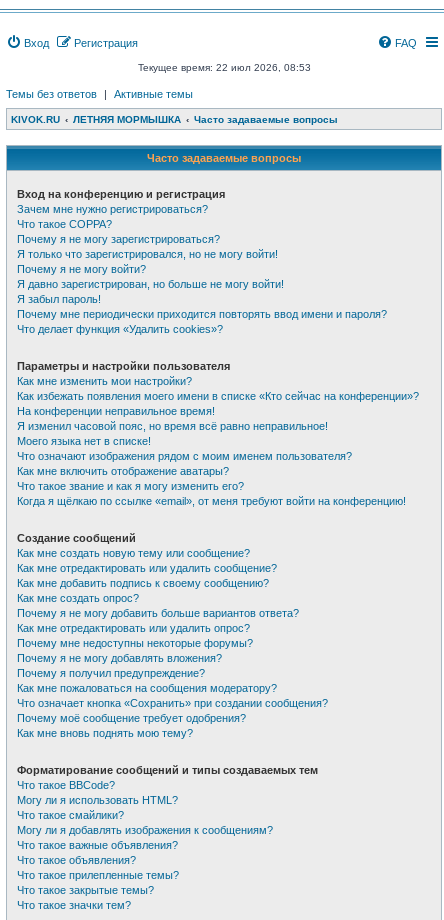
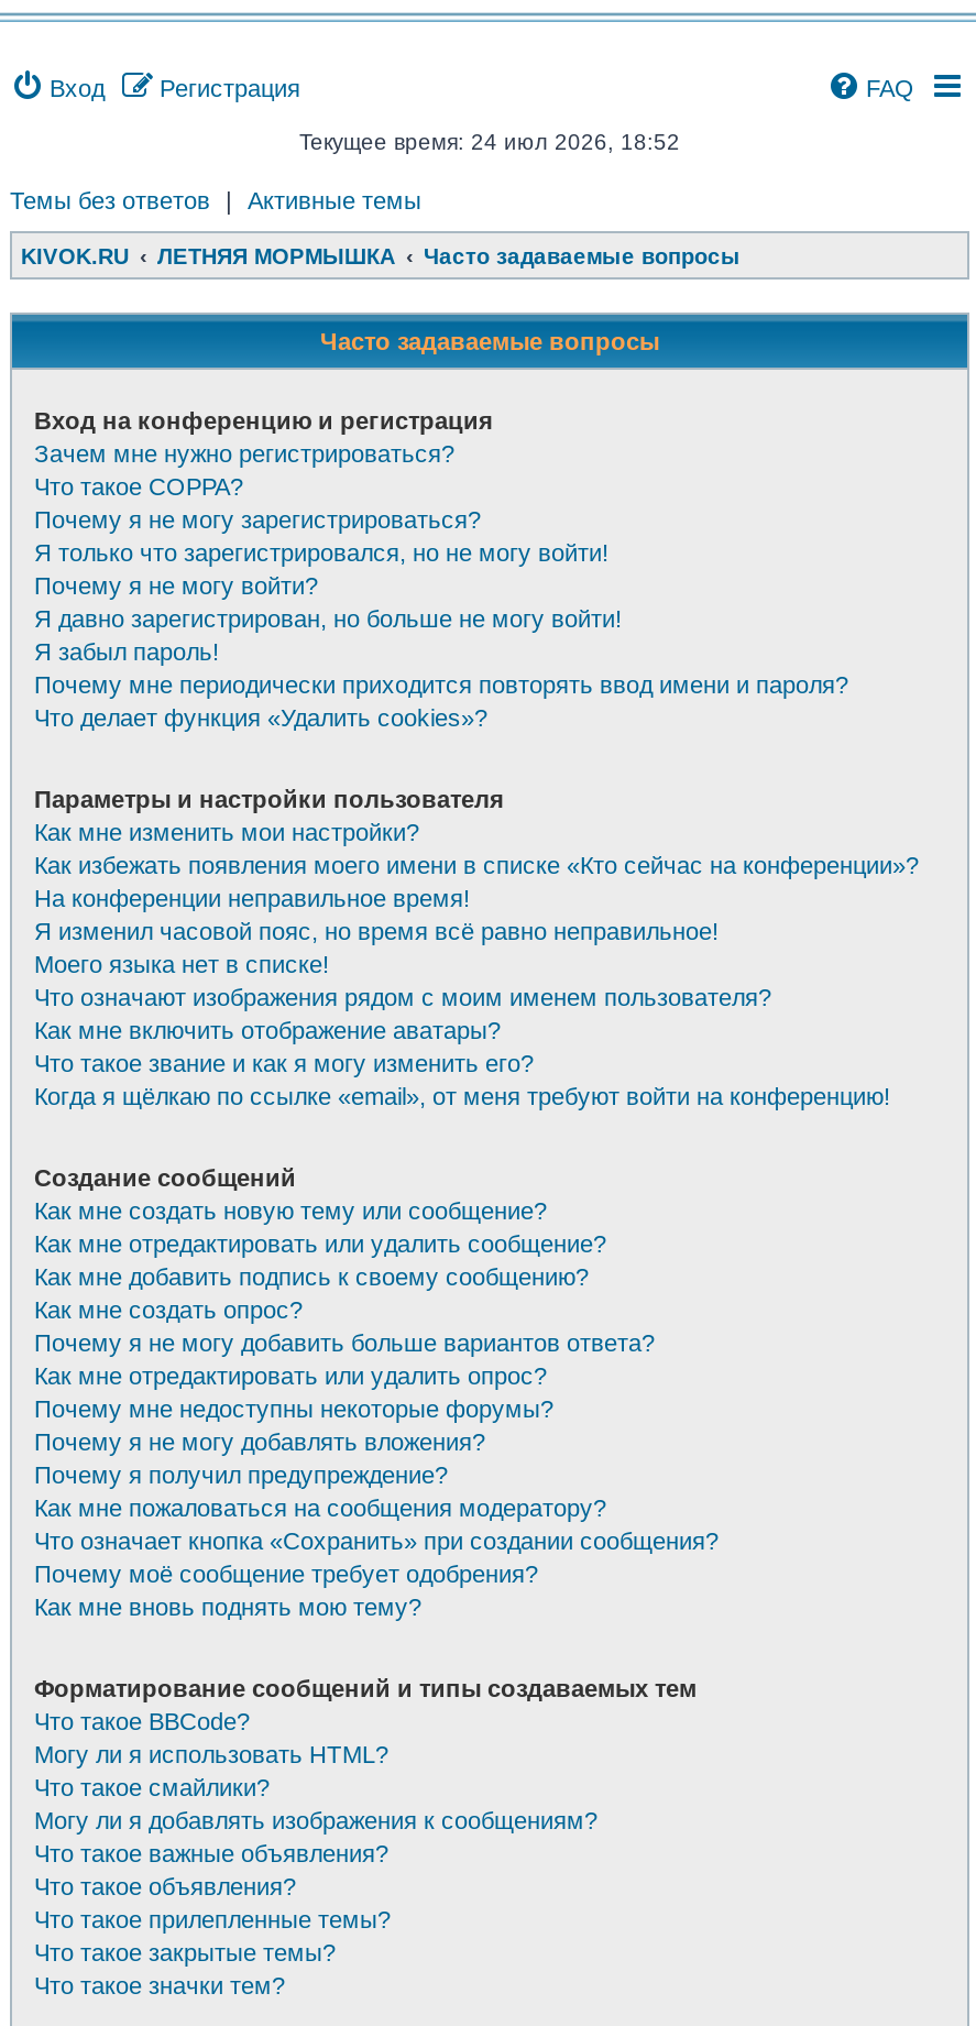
[137,62,310,73] Текущее время: 22 июл 2026, 08:53 -> [299,130,680,154] Текущее время: 24 июл 2026, 18:52

